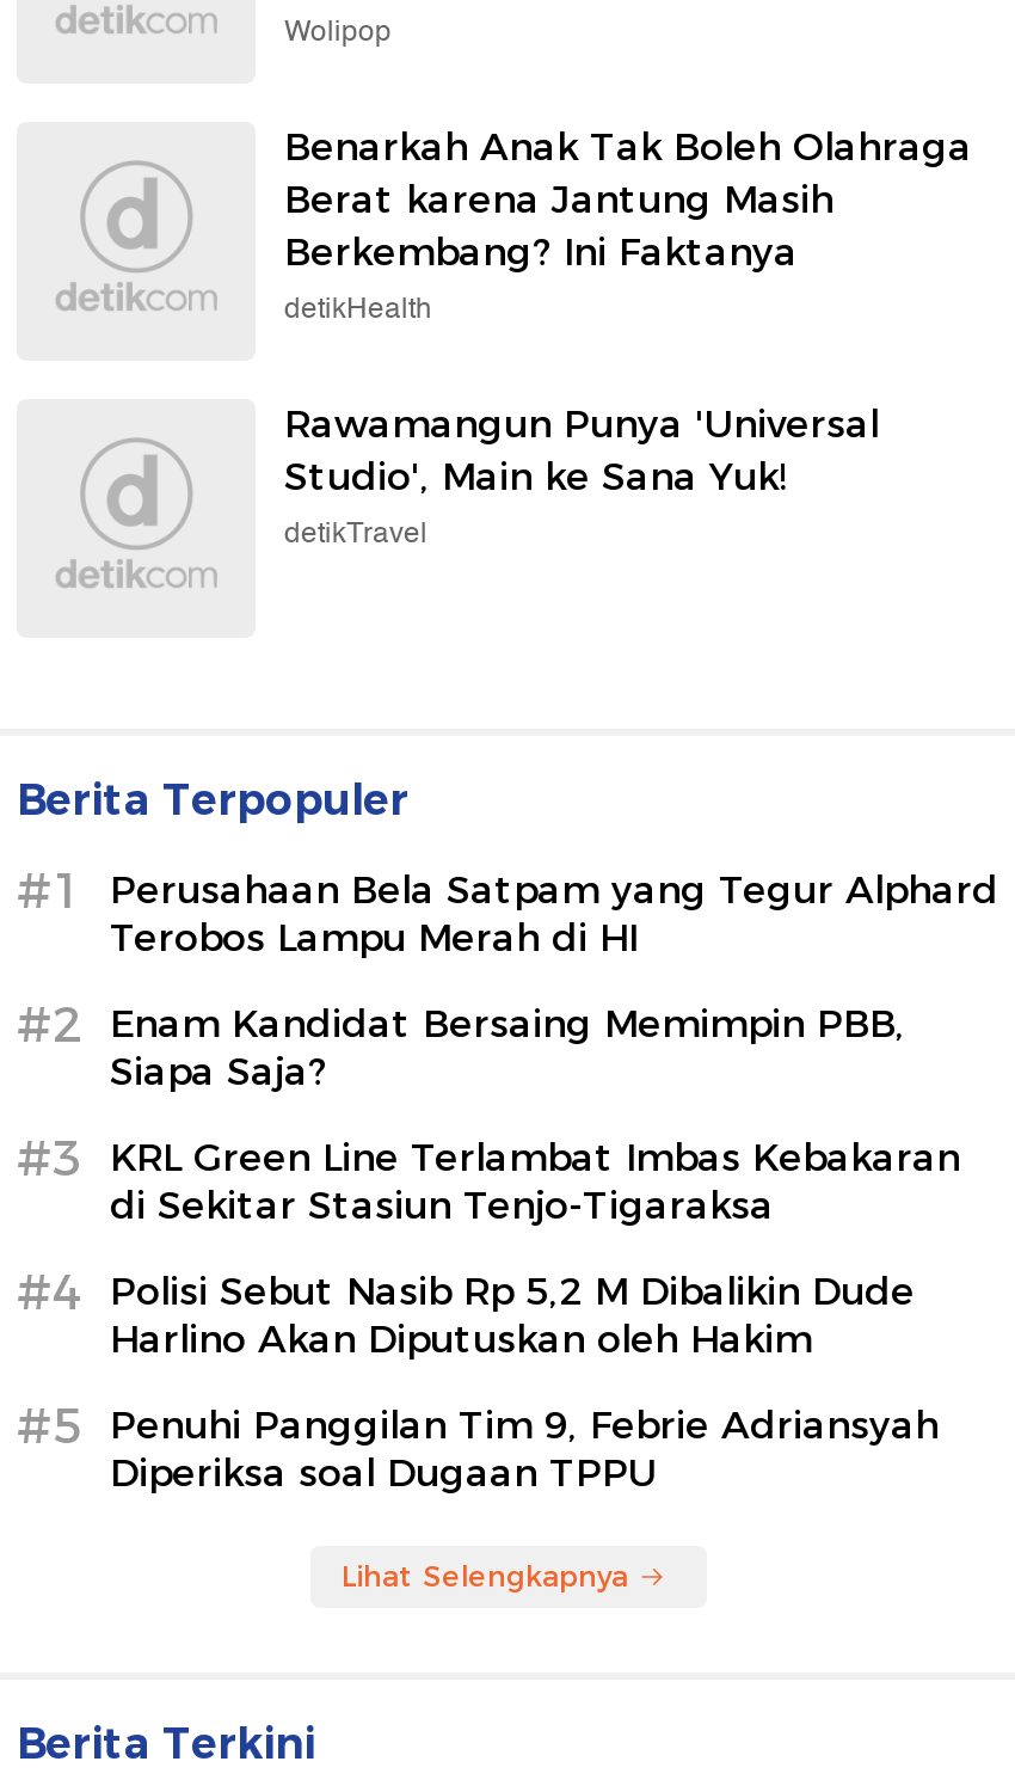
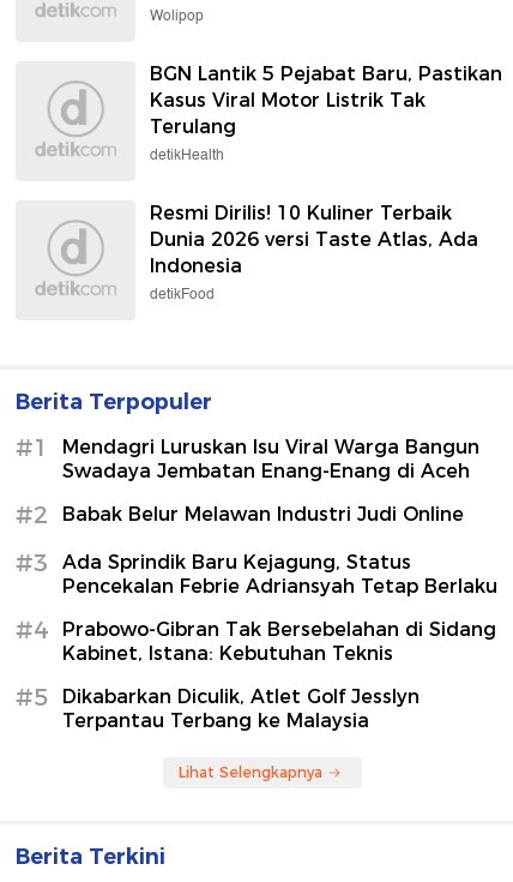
[284,124,972,274] Benarkah Anak Tak Boleh Olahraga | Berat karena Jantung Masih | Berkembang? Ini Faktanya -> [150,62,502,138] BGN Lantik 5 Pejabat Baru, Pastikan | Kasus Viral Motor Listrik Tak | Terulang
[284,401,879,556] Rawamangun Punya 'Universal | Studio', Main ke Sana Yuk! | detikTravel -> [150,201,478,306] Resmi Dirilis! 10 Kuliner Terbaik | Dunia 2026 versi Taste Atlas, Ada | Indonesia | detikFood
[110,867,998,960] Perusahaan Bela Satpam yang Tegur Alphard | Terobos Lampu Merah di HI -> [62,435,479,482] Mendagri Luruskan Isu Viral Warga Bangun | Swadaya Jembatan Enang-Enang di Aceh
[110,1000,905,1094] Enam Kandidat Bersaing Memimpin PBB, | Siapa Saja? -> [62,502,464,525] Babak Belur Melawan Industri Judi Online
[110,1134,960,1227] KRL Green Line Terlambat Imbas Kebakaran | di Sekitar Stasiun Tenjo-Tigaraksa -> [62,550,497,597] Ada Sprindik Baru Kejagung, Status | Pencekalan Febrie Adriansyah Tetap Berlaku
[110,1268,915,1361] Polisi Sebut Nasib Rp 5,2 M Dibalikin Dude | Harlino Akan Diputuskan oleh Hakim -> [62,618,496,664] Prabowo-Gibran Tak Bersebelahan di Sidang | Kabinet, Istana: Kebutuhan Teknis
[110,1402,939,1495] Penuhi Panggilan Tim 9, Febrie Adriansyah | Diperiksa soal Dugaan TPPU -> [62,685,420,732] Dikabarkan Diculik, Atlet Golf Jesslyn | Terpantau Terbang ke Malaysia

